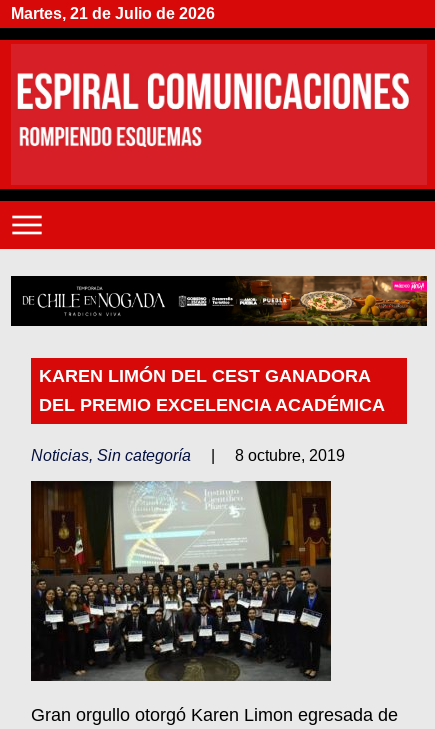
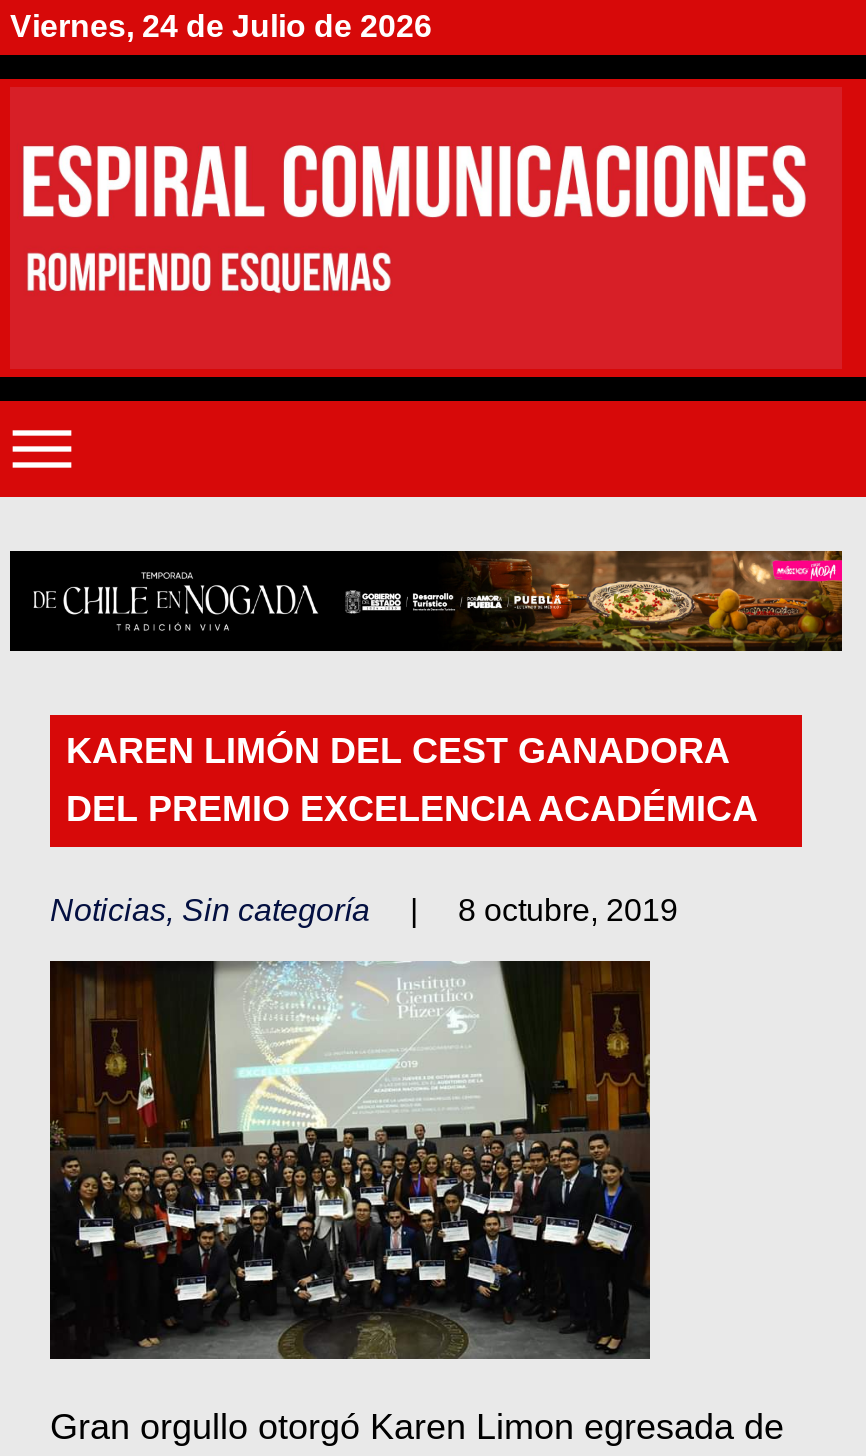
[11,5,215,22] Martes, 21 de Julio de 2026 -> [10,9,432,43] Viernes, 24 de Julio de 2026

